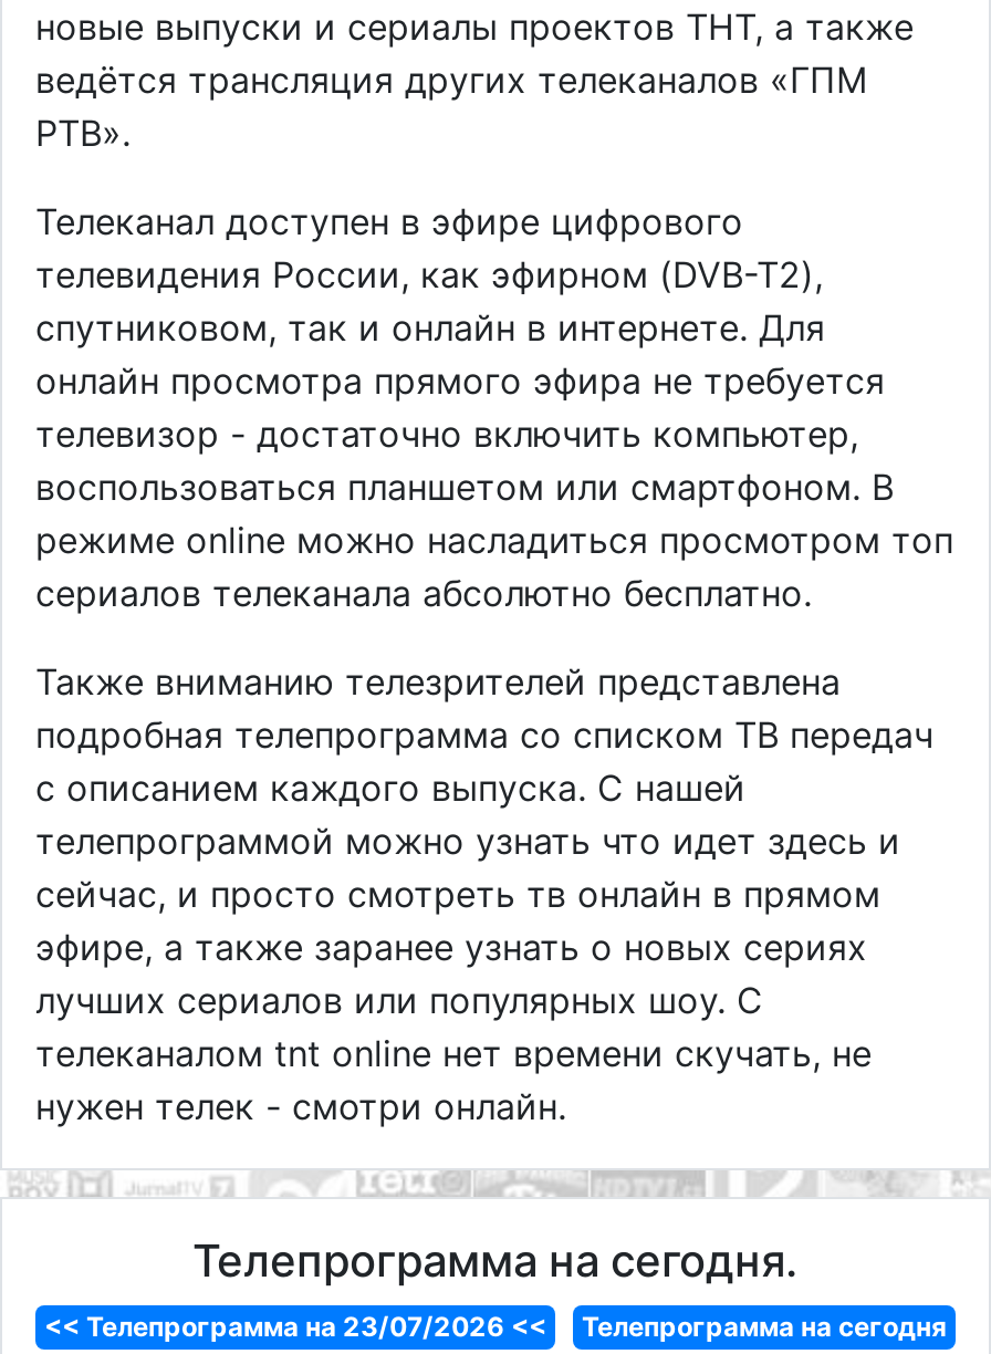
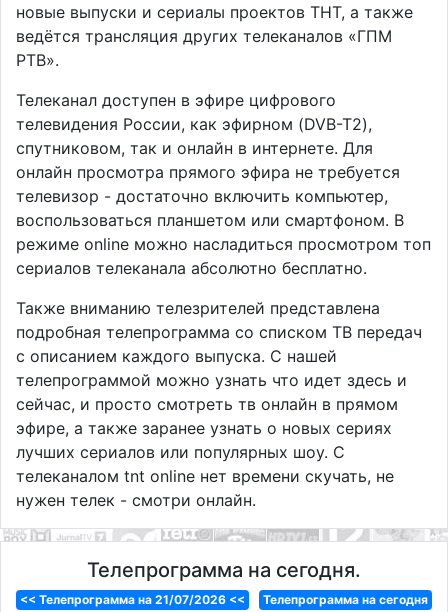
[44,1310,546,1343] << Телепрограмма на 23/07/2026 << -> [20,592,245,607] << Телепрограмма на 21/07/2026 <<

